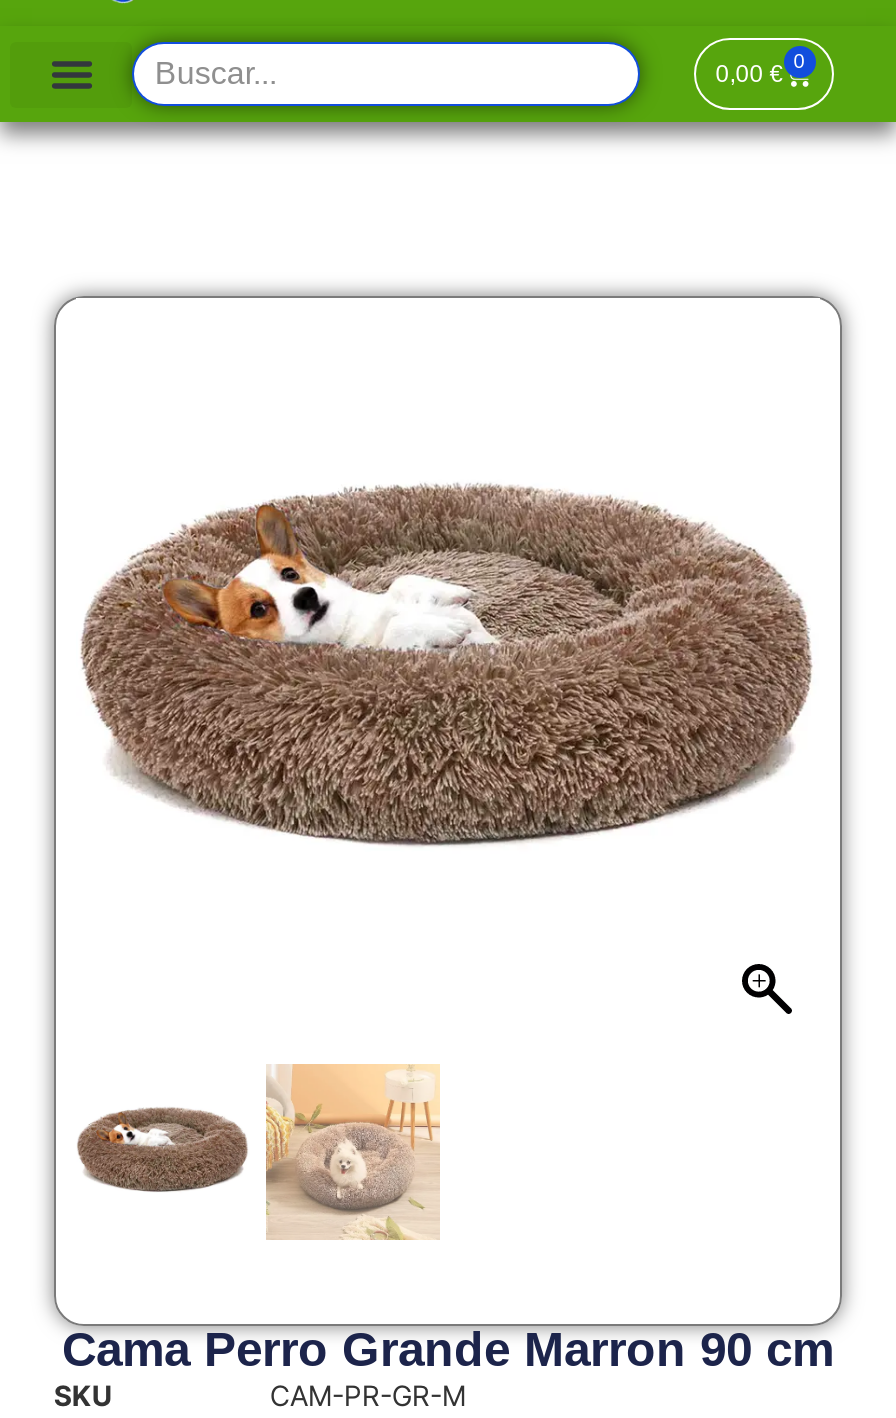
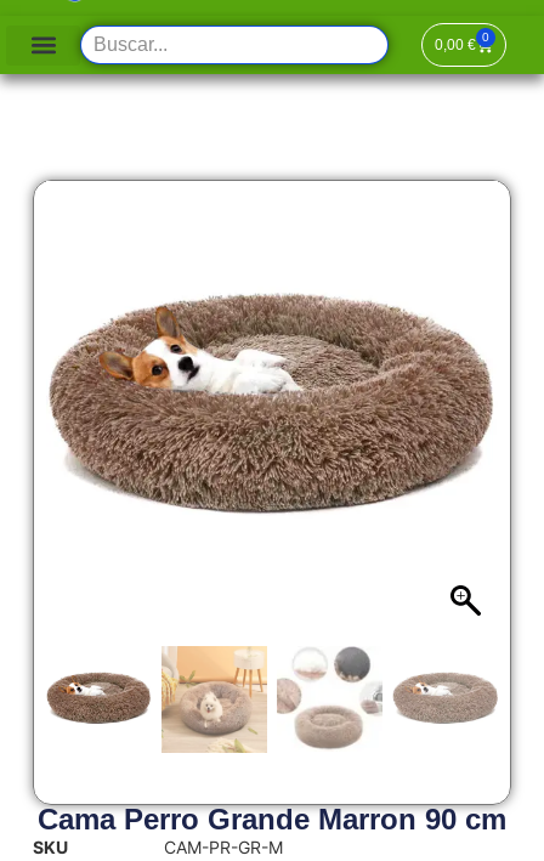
none -> [276,646,382,750] [image]
none -> [392,672,498,725] [image]

